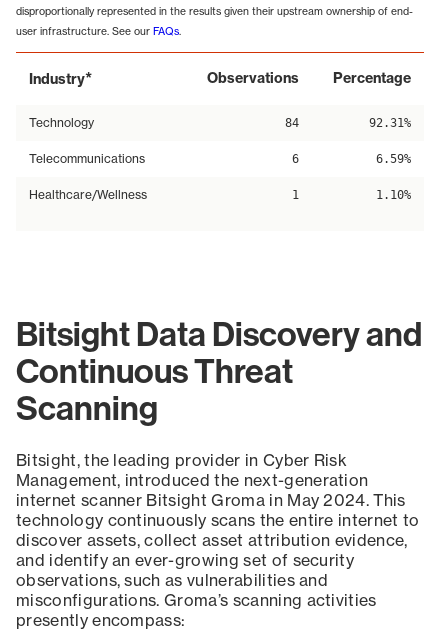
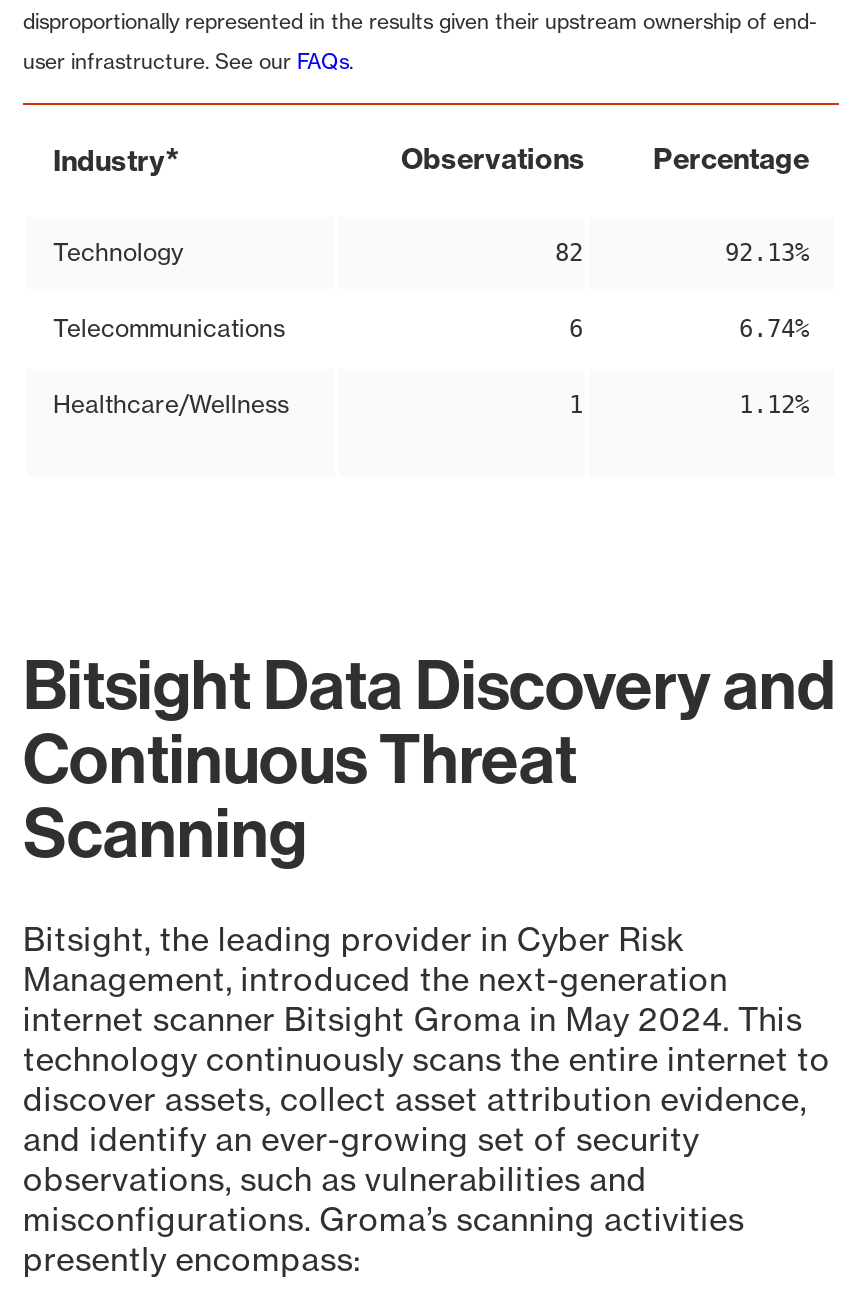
[285,116,299,130] 84 -> [555,240,583,268] 82
[369,116,411,130] 92.31% -> [725,240,809,268] 92.13%
[376,152,411,166] 6.59% -> [739,316,809,344] 6.74%
[376,188,411,202] 1.10% -> [739,392,809,420] 1.12%

